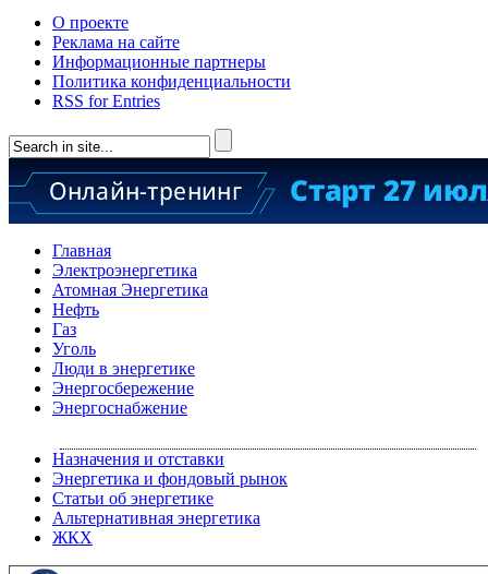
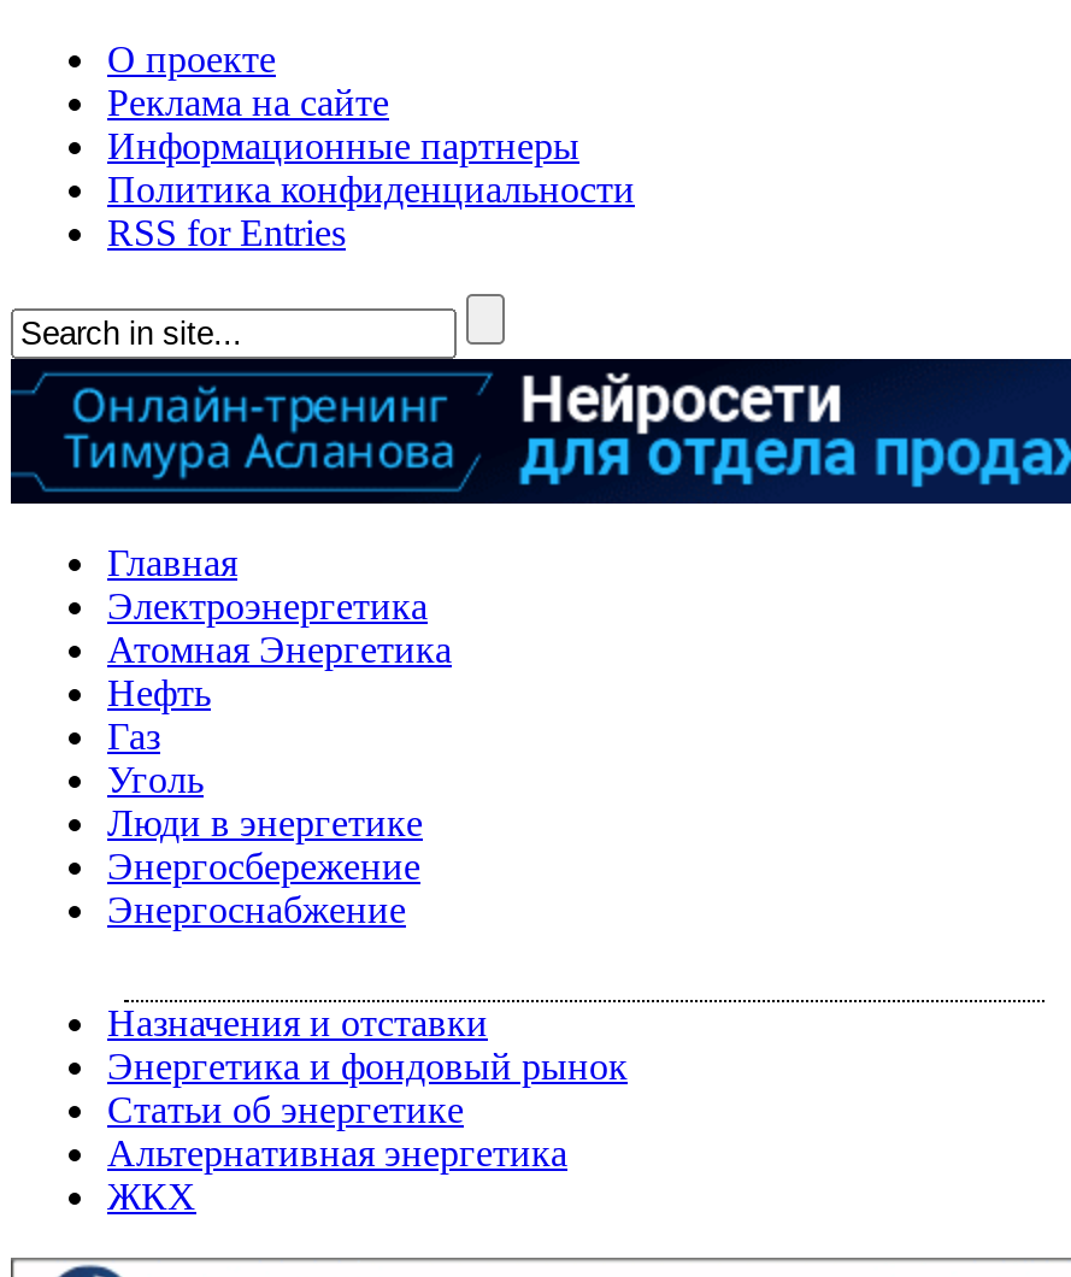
[8,160,485,224] [image] -> [11,361,1064,504] [image]

